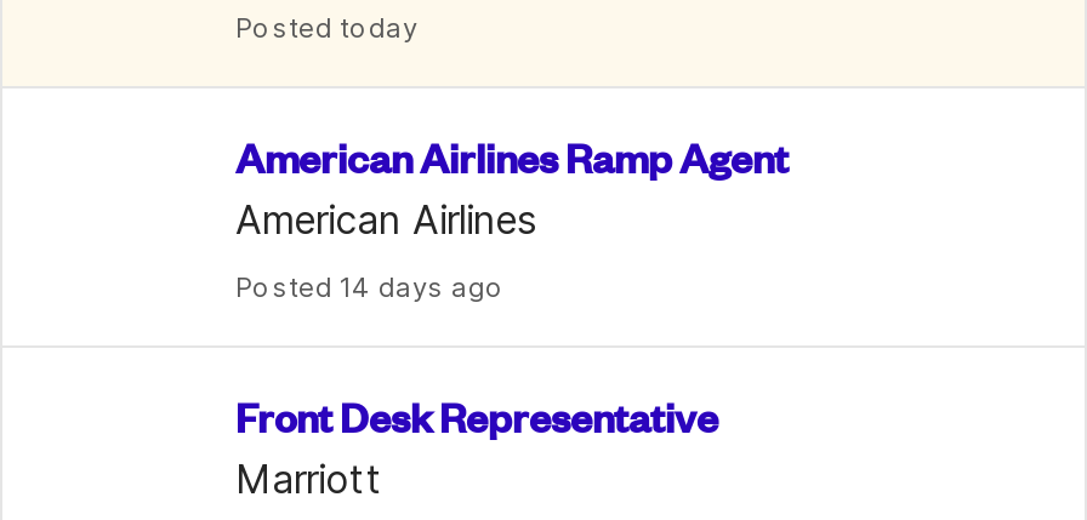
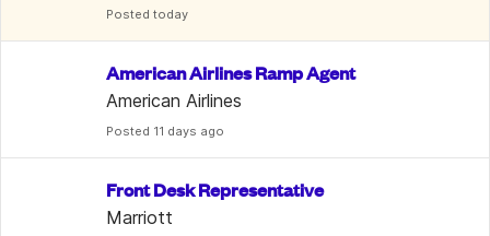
[235,270,505,304] Posted 14 days ago -> [106,123,224,139] Posted 11 days ago

